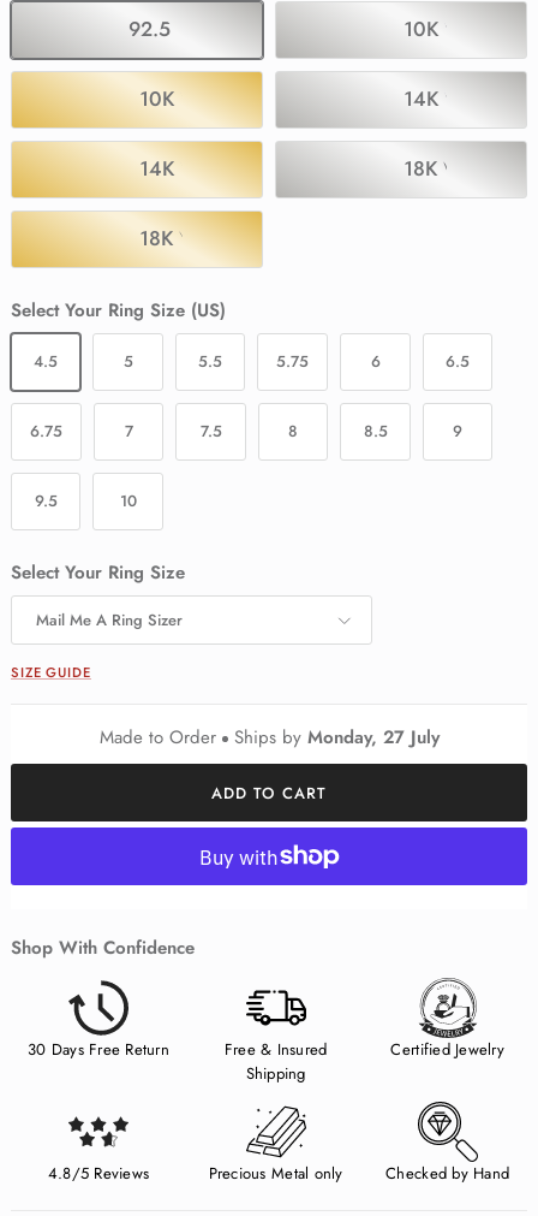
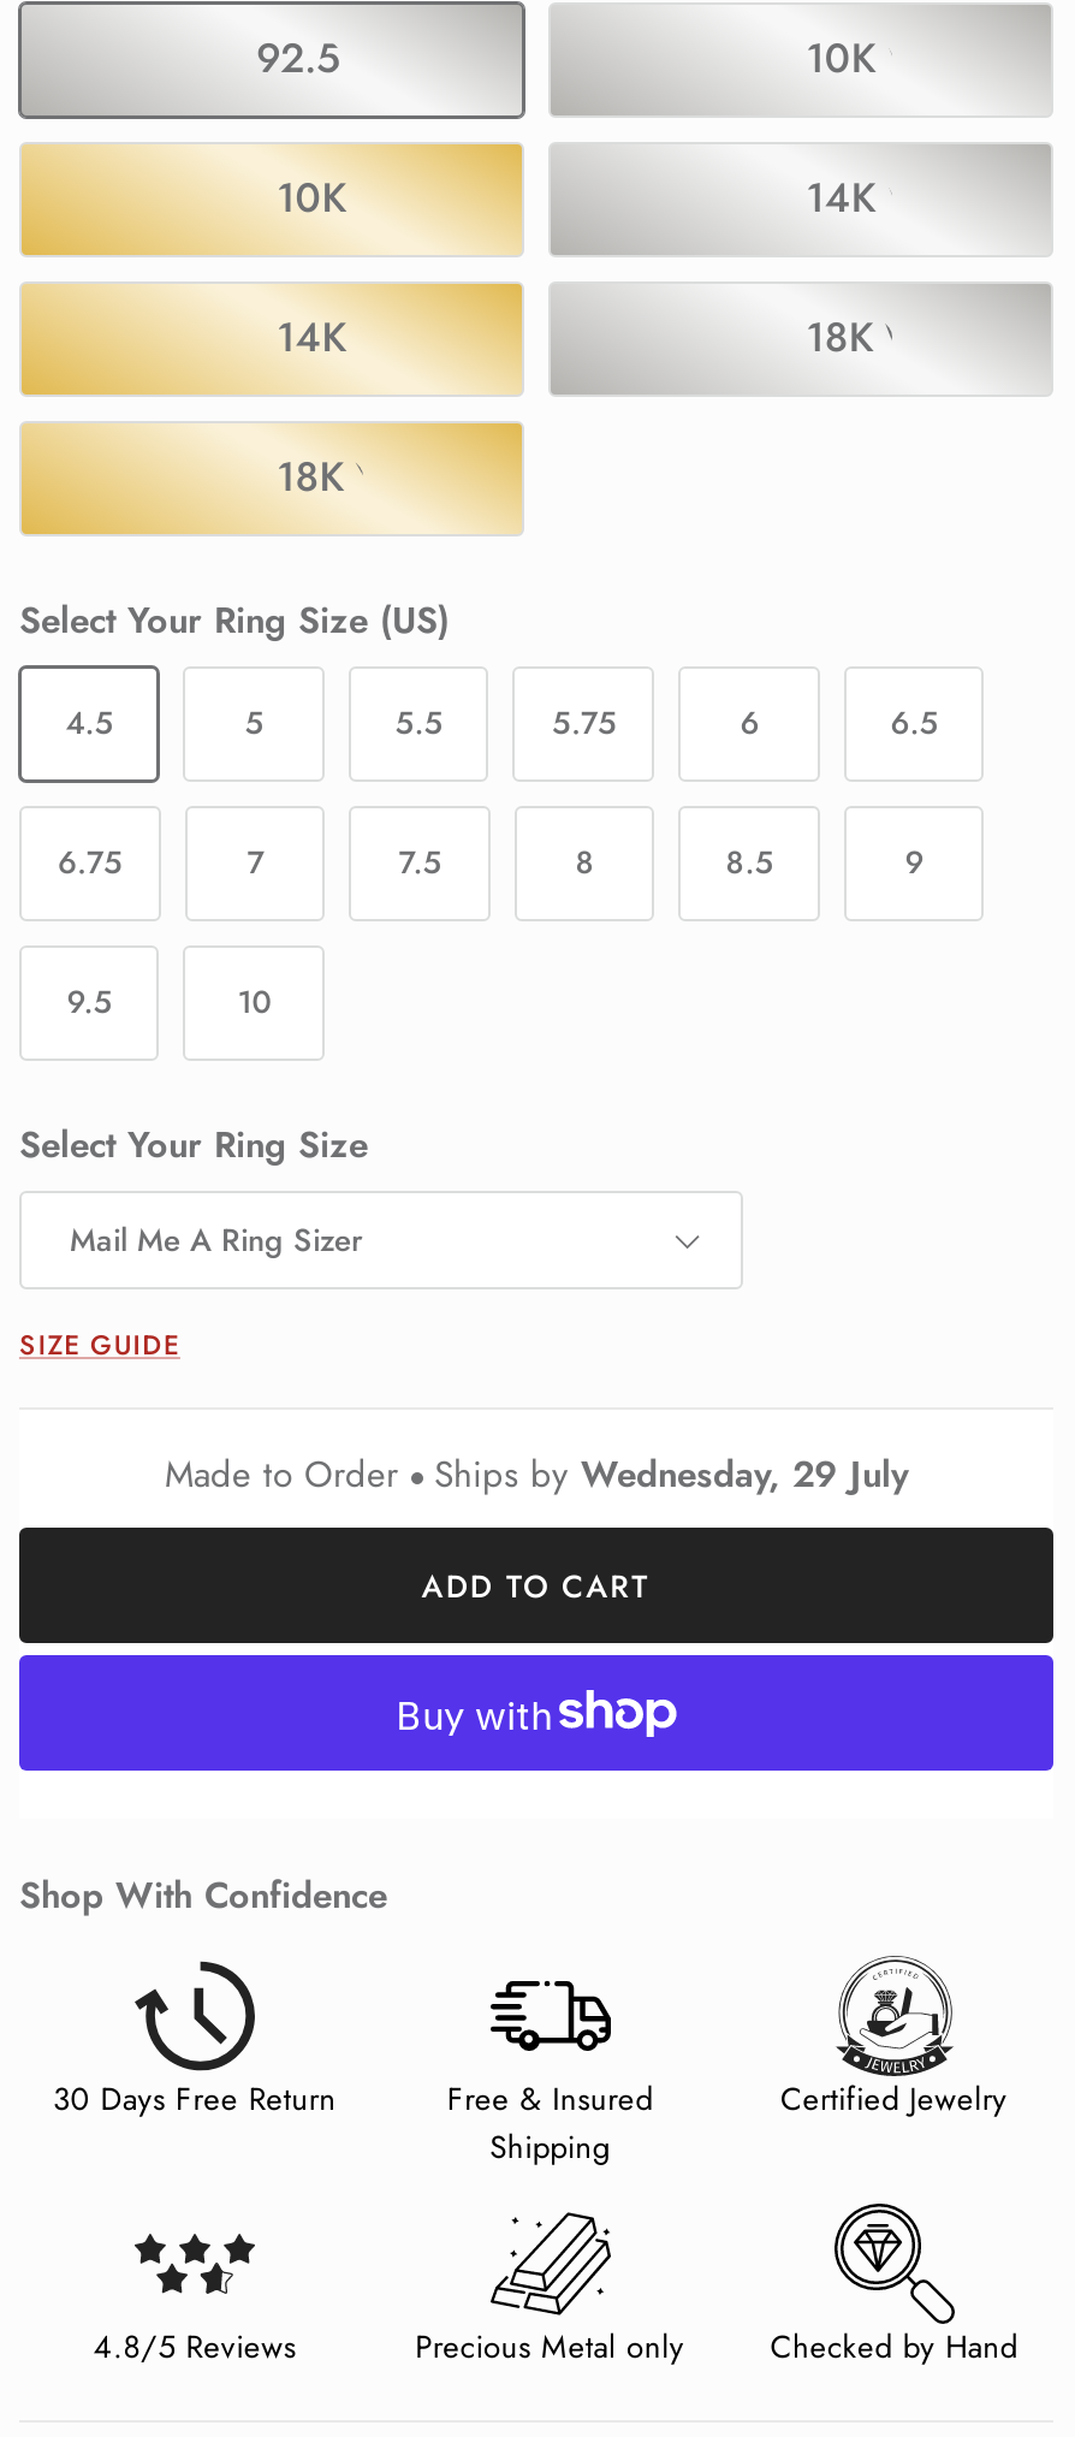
[99,724,439,751] Made to Order Ships by Monday, 27 July -> [165,1449,908,1502] Made to Order Ships by Wednesday, 29 July

